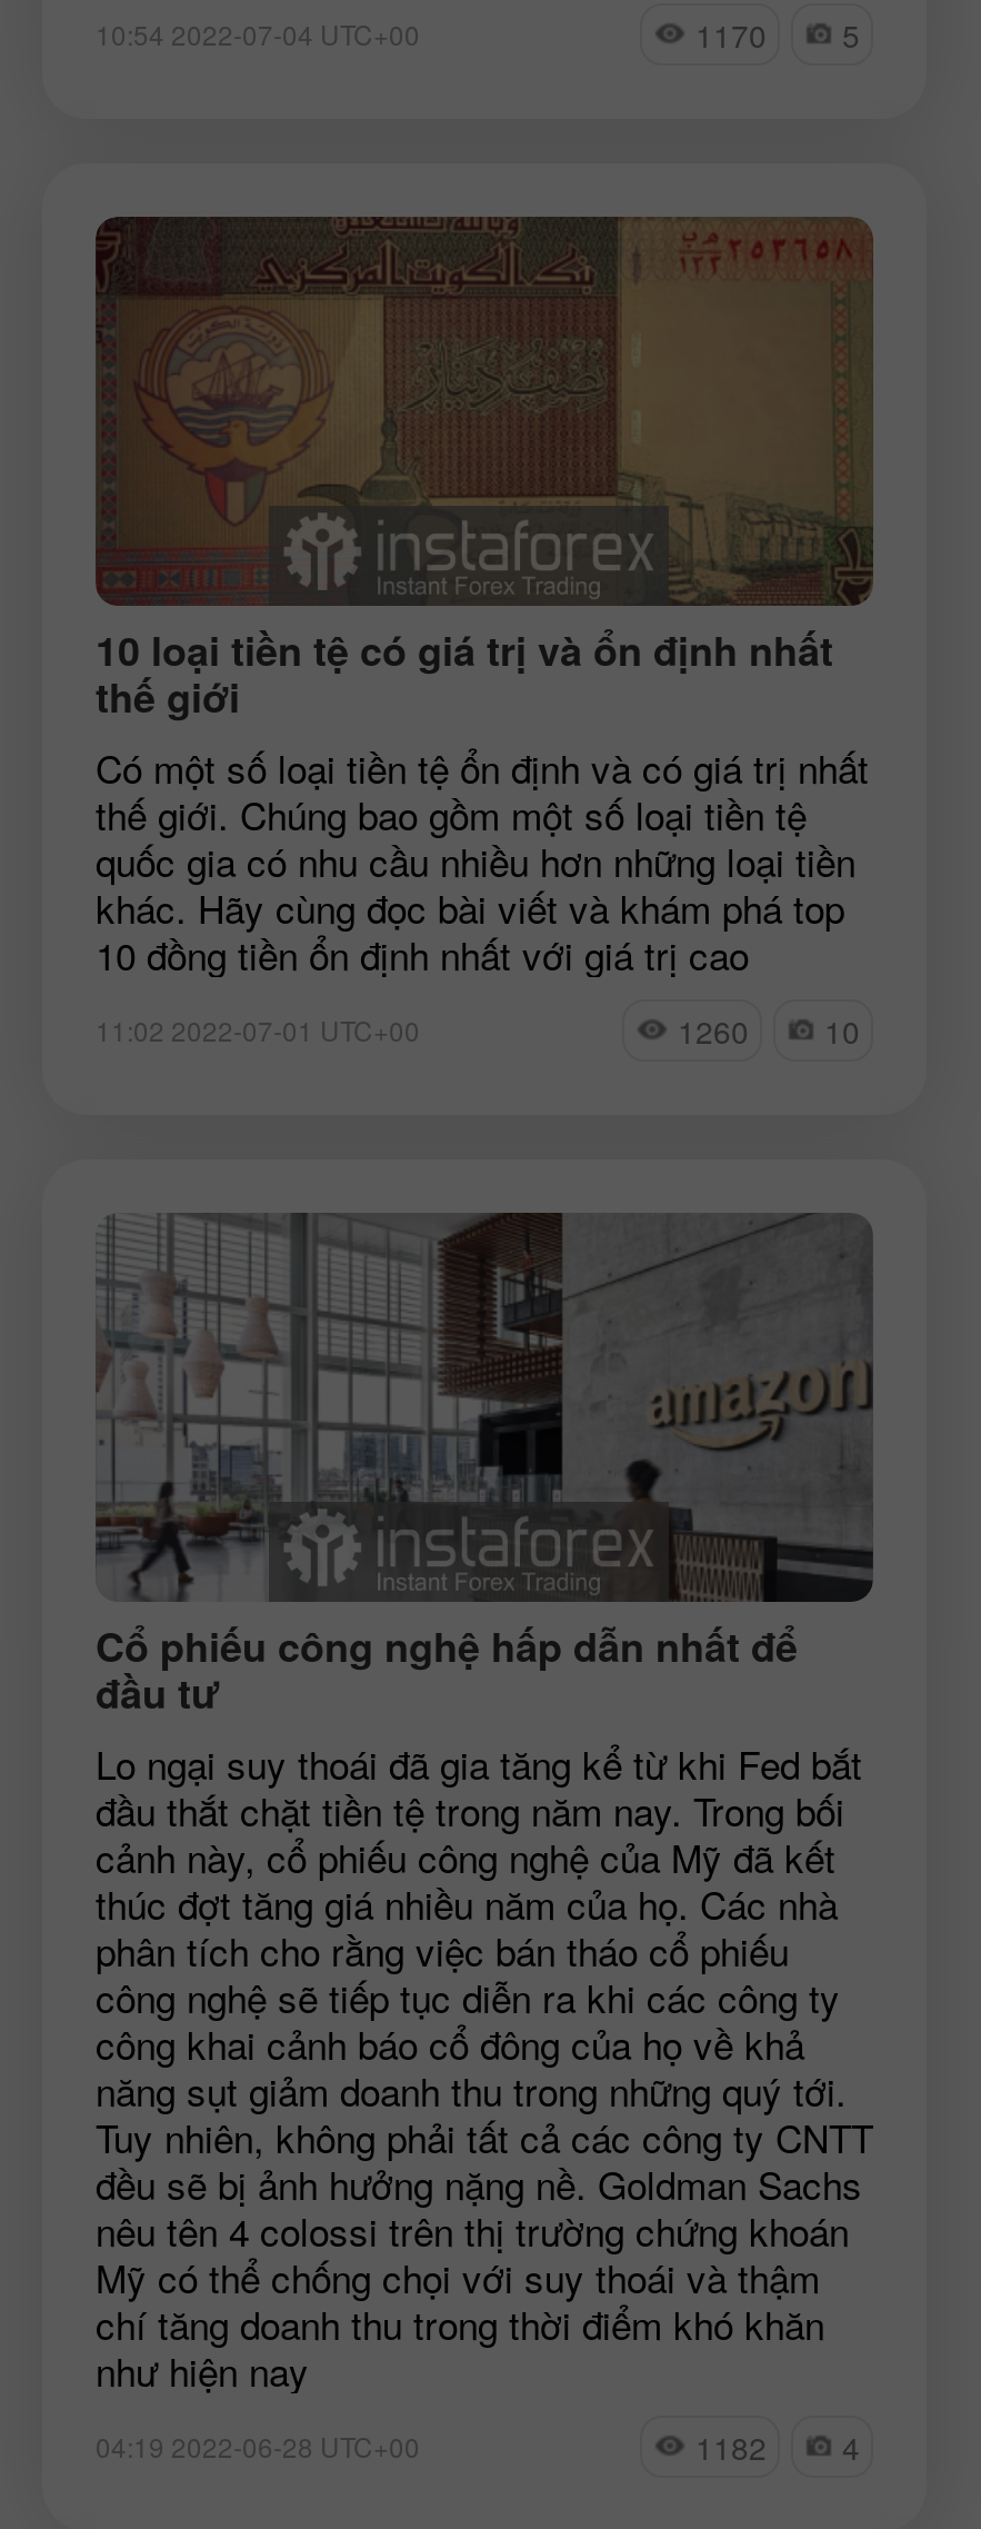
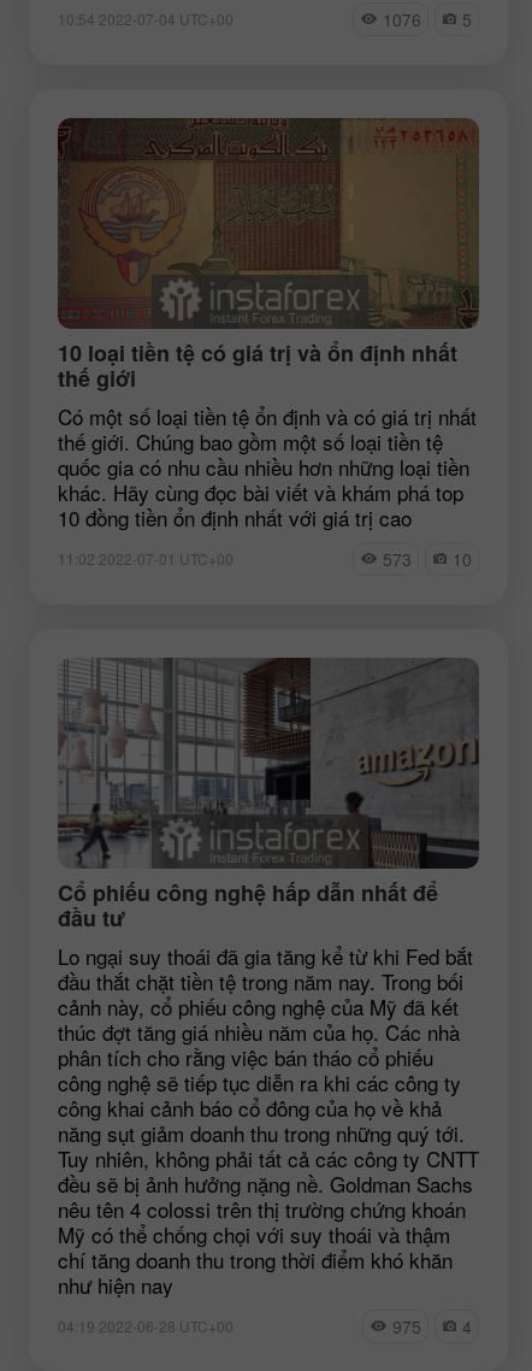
[695,12,860,57] 1170 5 -> [383,7,472,31] 1076 5
[678,1008,860,1053] 1260 10 -> [383,547,472,571] 573 10
[695,2425,860,2469] 1182 4 -> [392,1314,472,1338] 975 4

